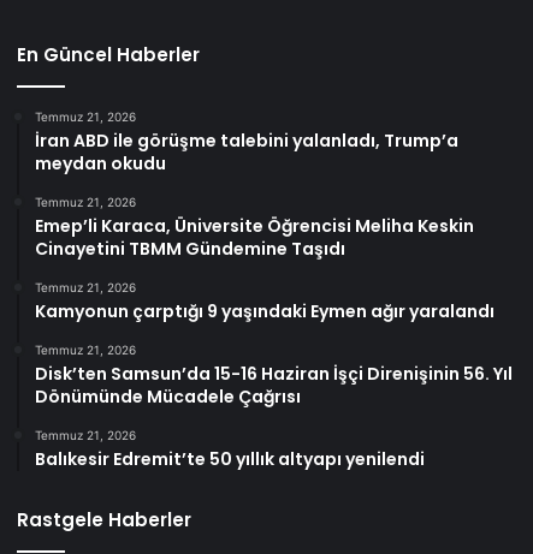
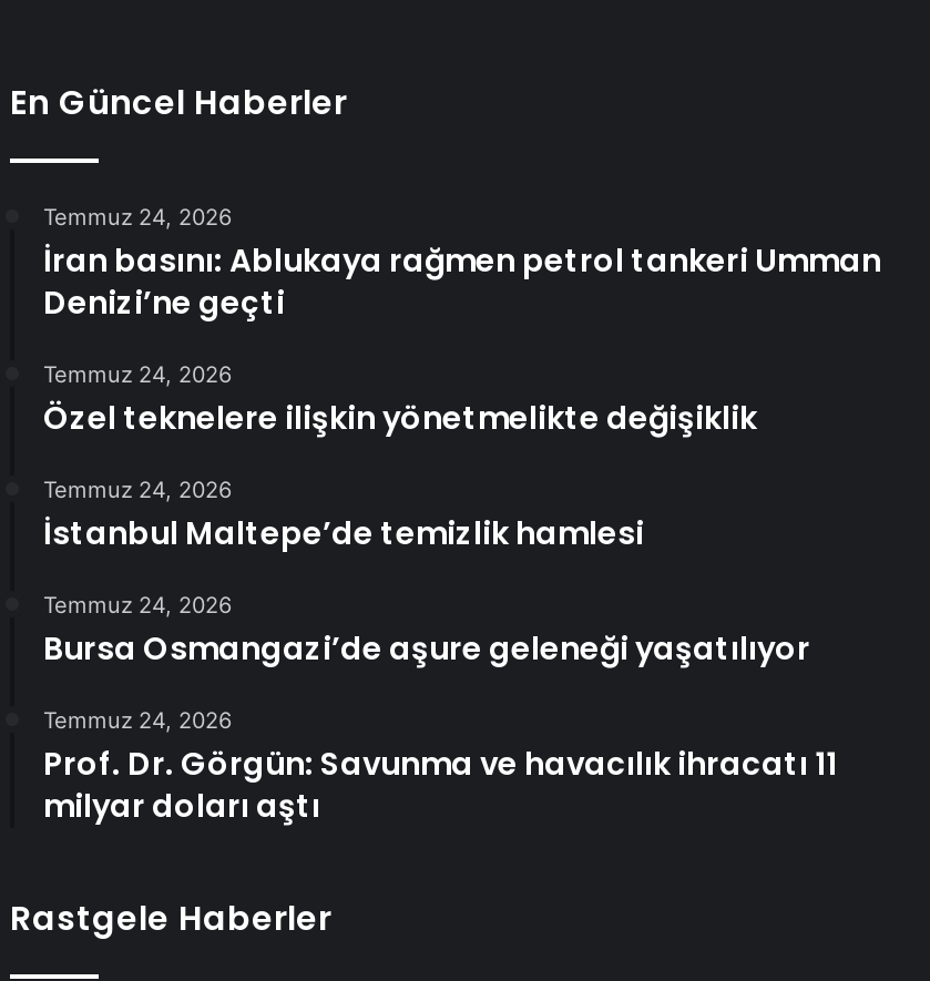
[35,109,458,176] Temmuz 21, 2026 | İran ABD ile görüşme talebini yalanladı, Trump’a | meydan okudu -> [43,203,881,325] Temmuz 24, 2026 | İran basını: Ablukaya rağmen petrol tankeri Umman | Denizi’ne geçti
[35,195,474,261] Temmuz 21, 2026 | Emep’li Karaca, Üniversite Öğrencisi Meliha Keskin | Cinayetini TBMM Gündemine Taşıdı -> [43,360,757,440] Temmuz 24, 2026 | Özel teknelere ilişkin yönetmelikte değişiklik
[35,280,494,323] Temmuz 21, 2026 | Kamyonun çarptığı 9 yaşındaki Eymen ağır yaralandı -> [43,476,644,556] Temmuz 24, 2026 | İstanbul Maltepe’de temizlik hamlesi
[35,343,513,409] Temmuz 21, 2026 | Disk’ten Samsun’da 15-16 Haziran İşçi Direnişinin 56. Yıl | Dönümünde Mücadele Çağrısı -> [43,591,810,671] Temmuz 24, 2026 | Bursa Osmangazi’de aşure geleneği yaşatılıyor
[35,428,425,471] Temmuz 21, 2026 | Balıkesir Edremit’te 50 yıllık altyapı yenilendi -> [43,706,837,828] Temmuz 24, 2026 | Prof. Dr. Görgün: Savunma ve havacılık ihracatı 11 | milyar doları aştı

